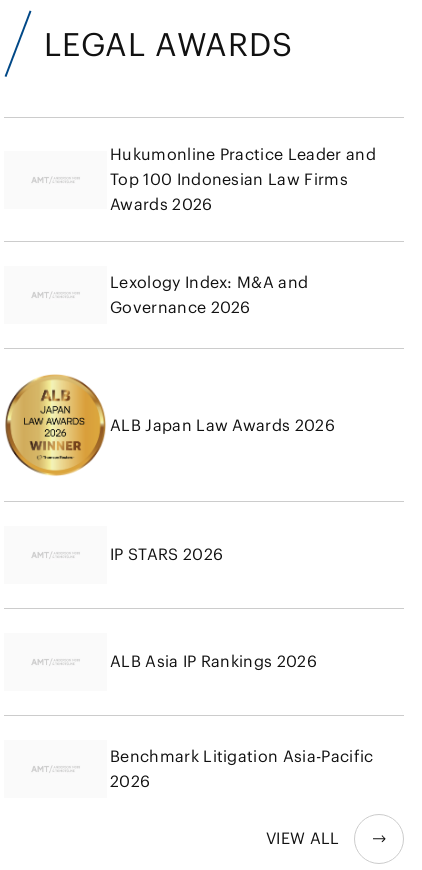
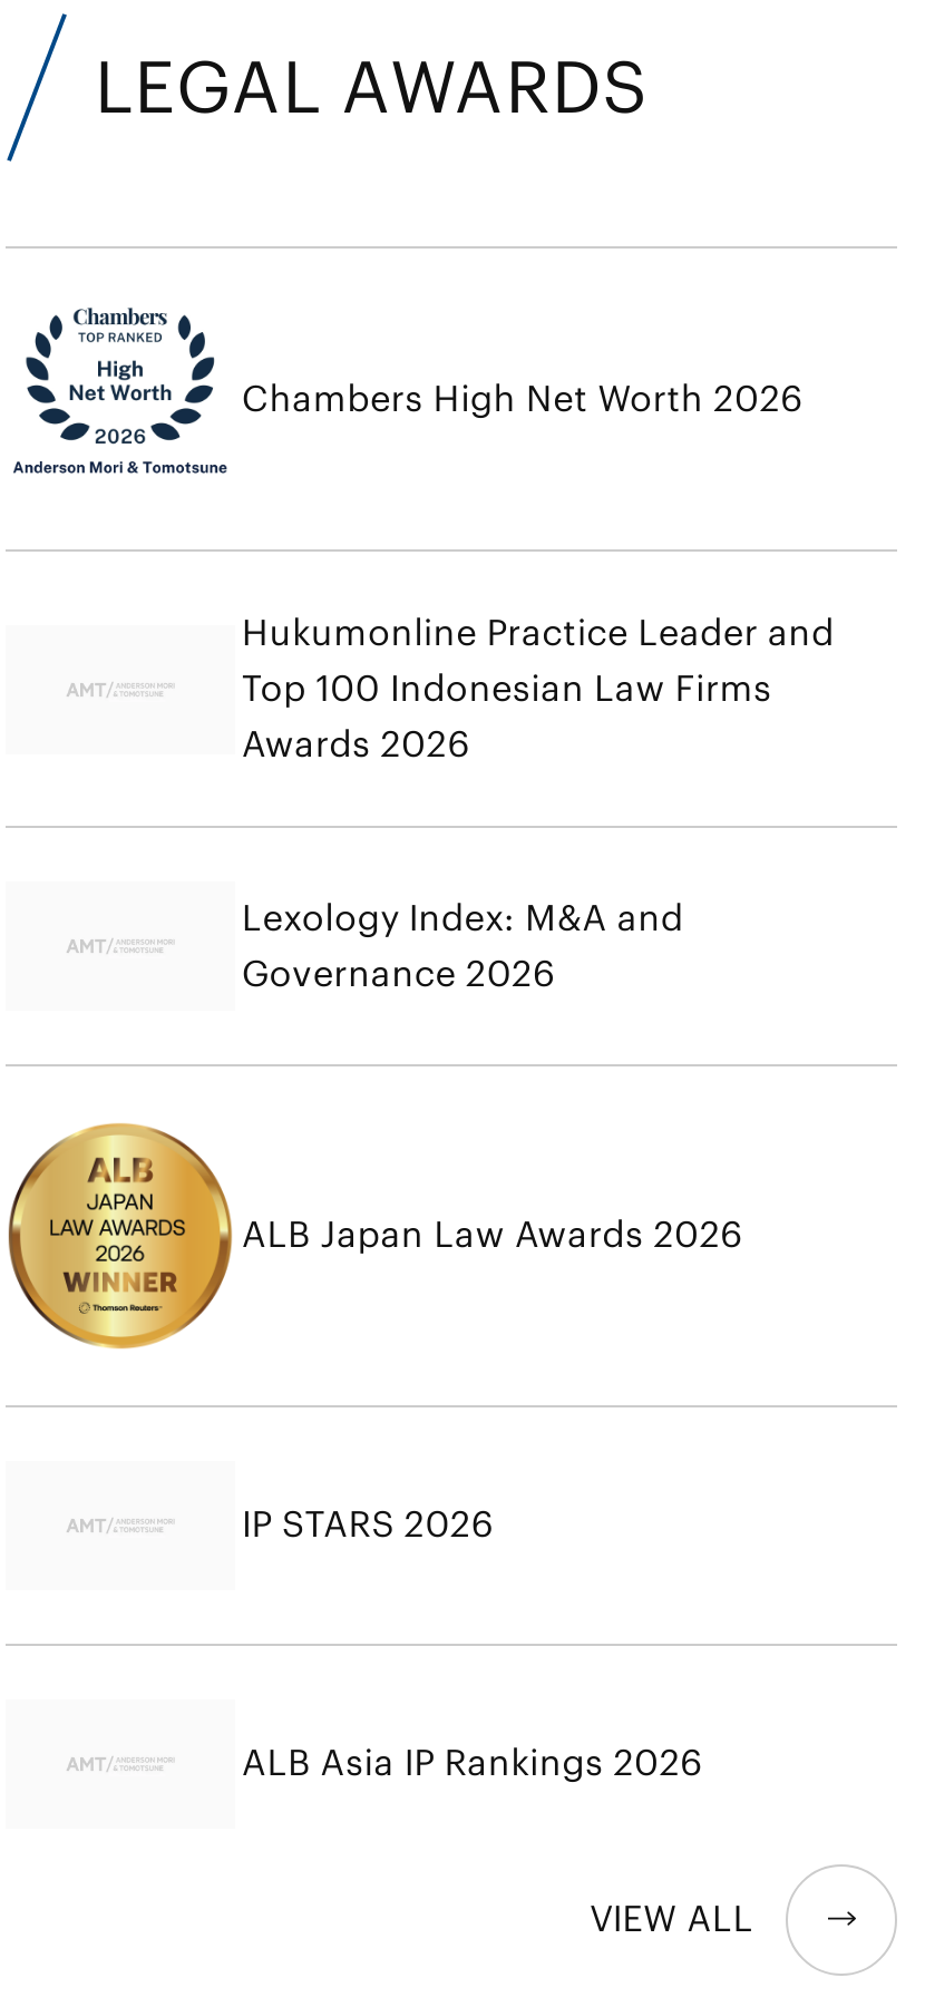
none -> [12,306,804,476] [image] | Chambers High Net Worth 2026
moved [25,144,376,671] -> [52,610,835,1784]: [image] | Hukumonline Practice Leader and | Top 100 Indonesian Law Firms | ... | IP STARS 2026 | ALB Asia IP Rankings 2026
[110,746,374,791] Benchmark Litigation Asia-Pacific | 2026 -> none

